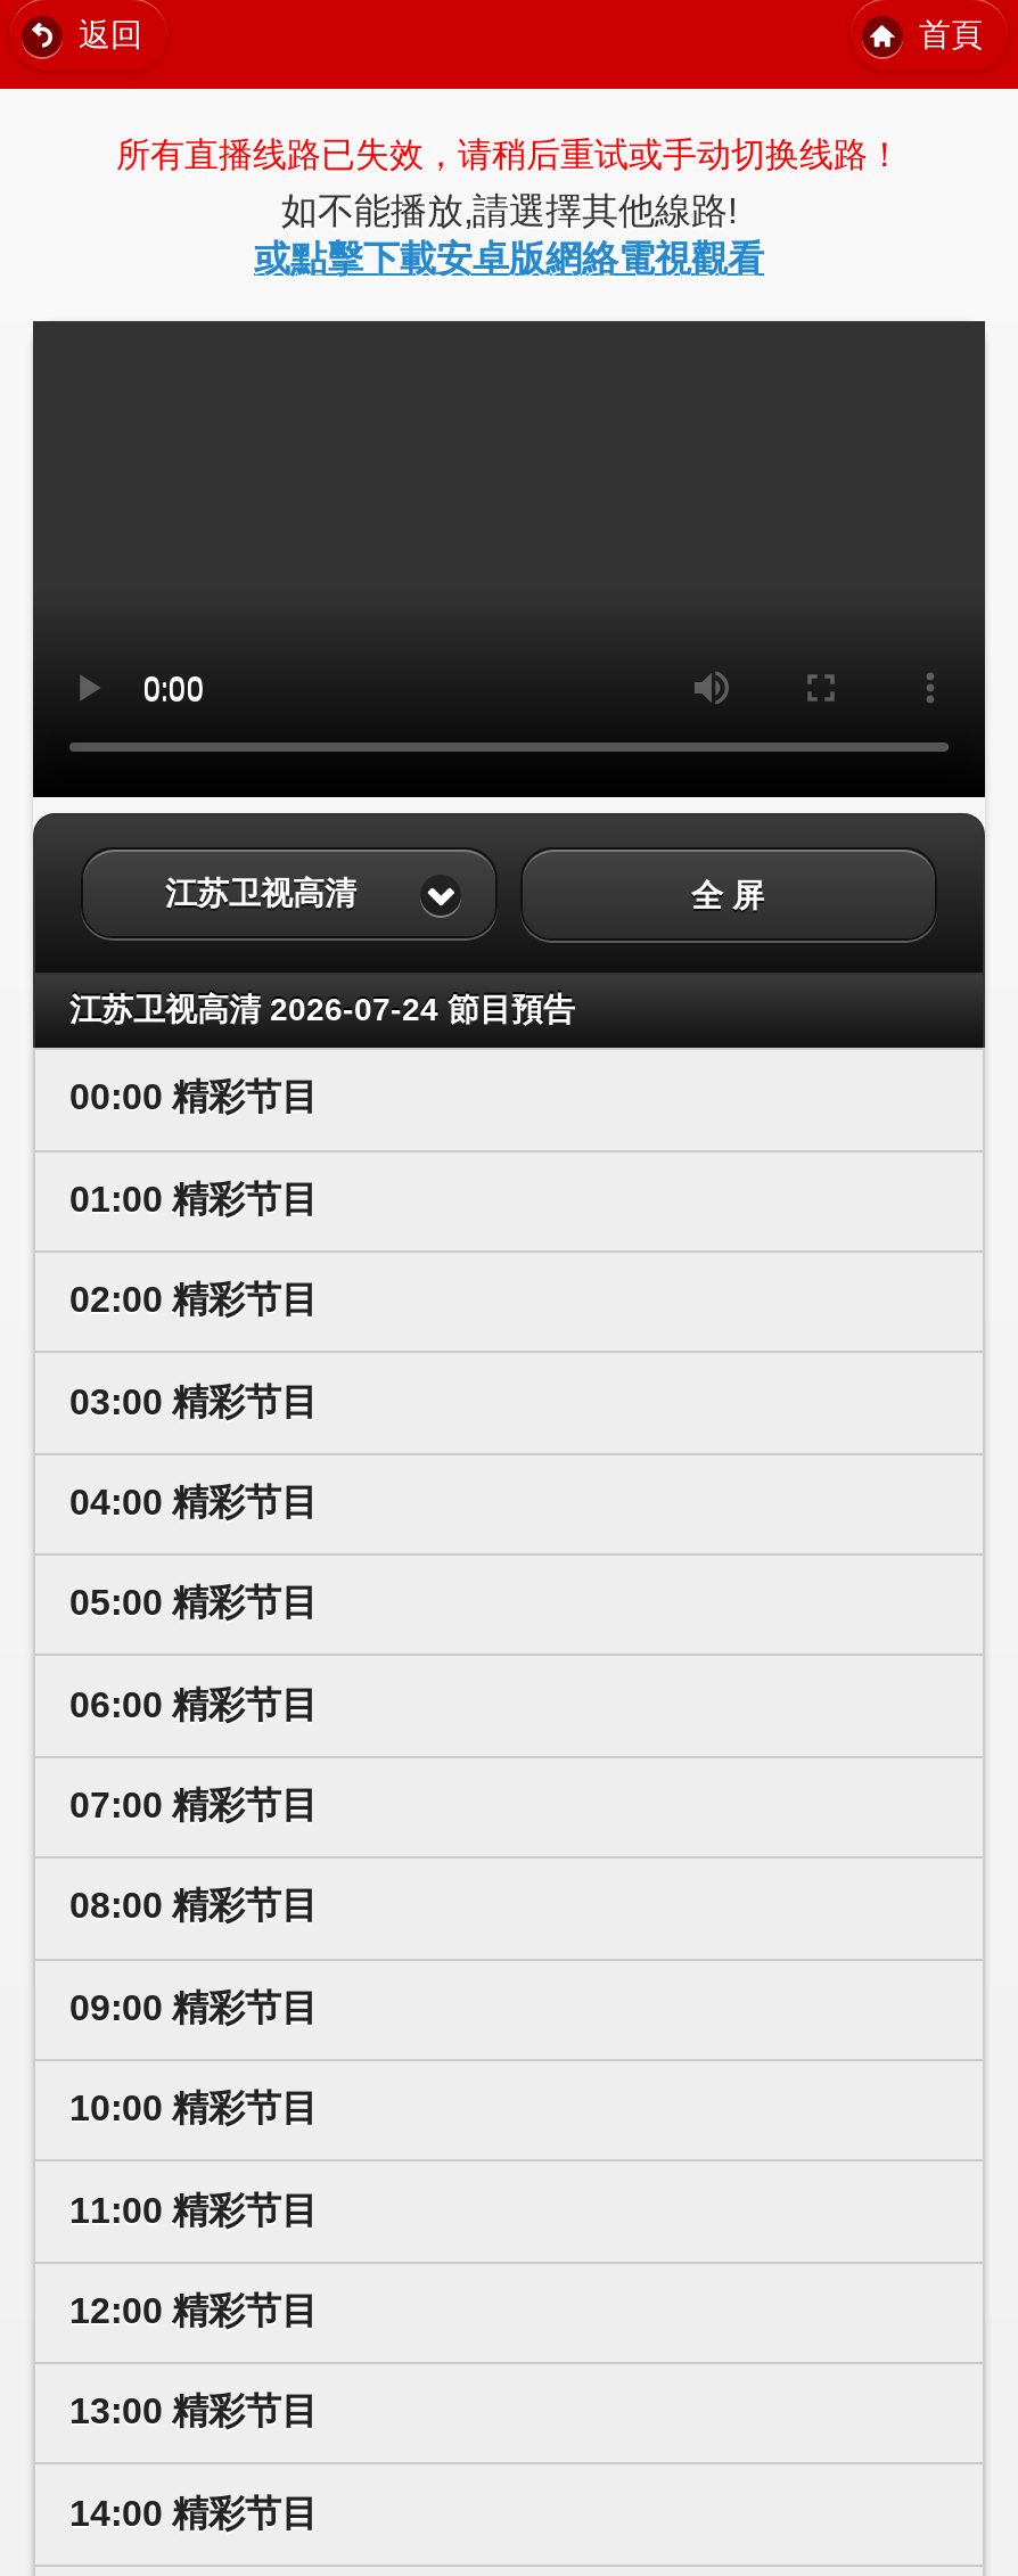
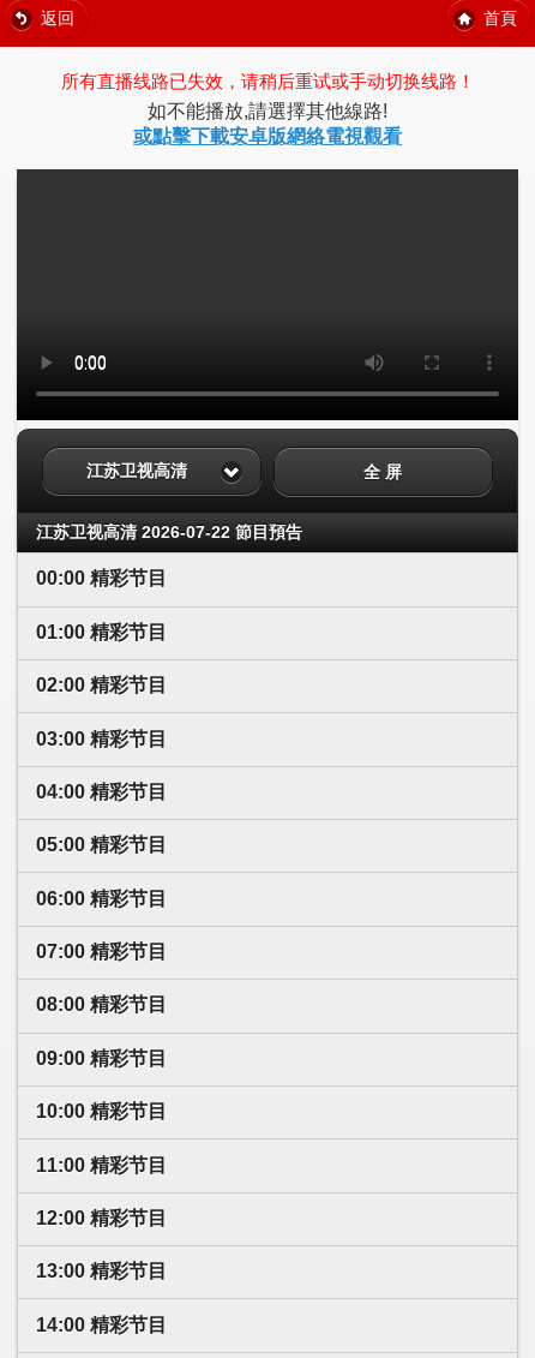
[69,991,575,1028] 江苏卫视高清 2026-07-24 節目預告 -> [36,523,302,542] 江苏卫视高清 2026-07-22 節目預告

